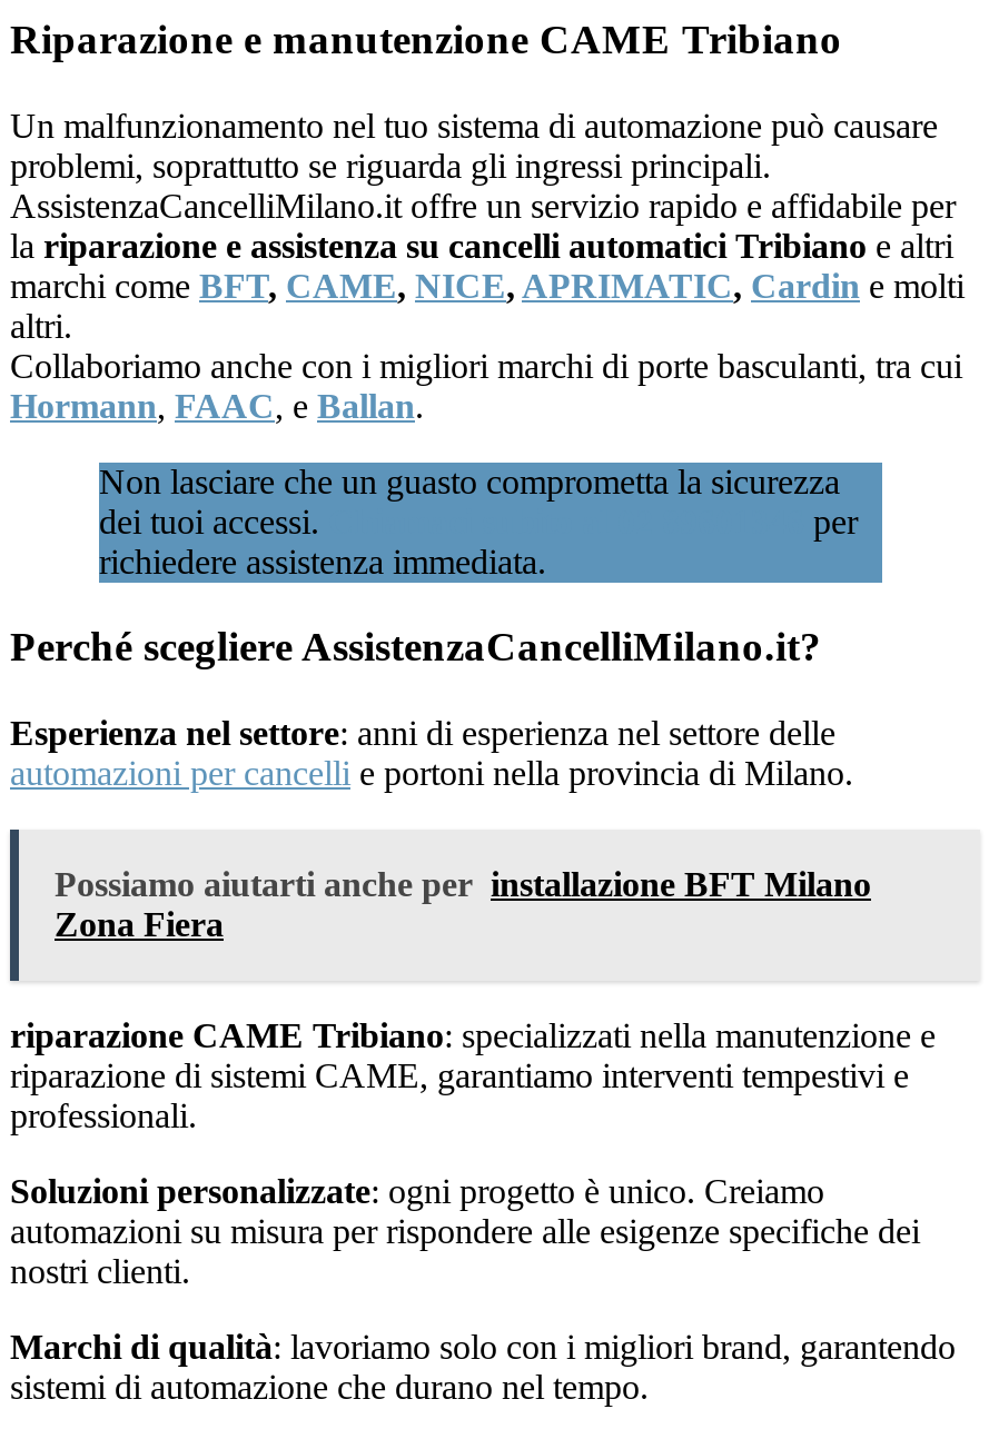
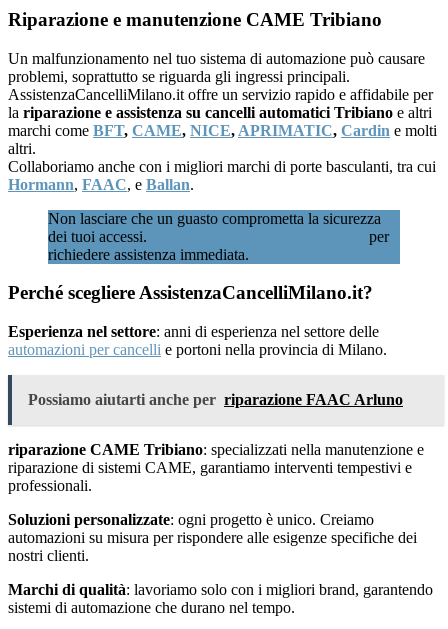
[55,865,871,943] Possiamo aiutarti anche per installazione BFT Milano | Zona Fiera -> [28,391,403,408] Possiamo aiutarti anche per riparazione FAAC Arluno

